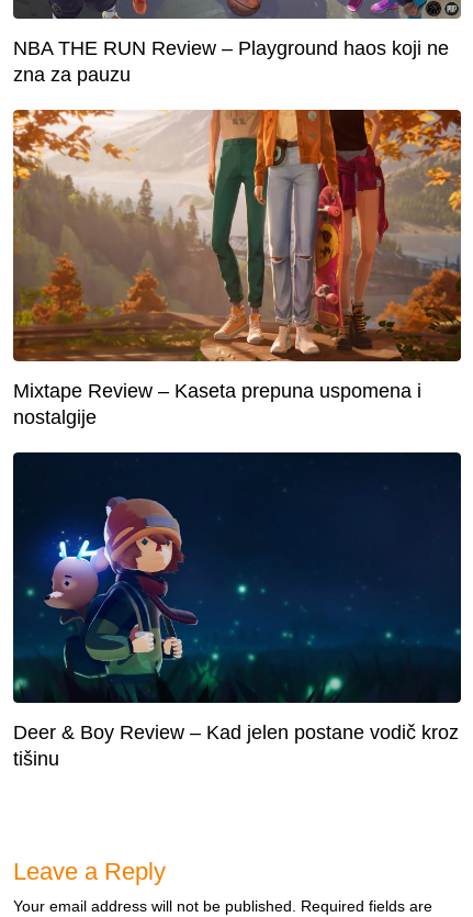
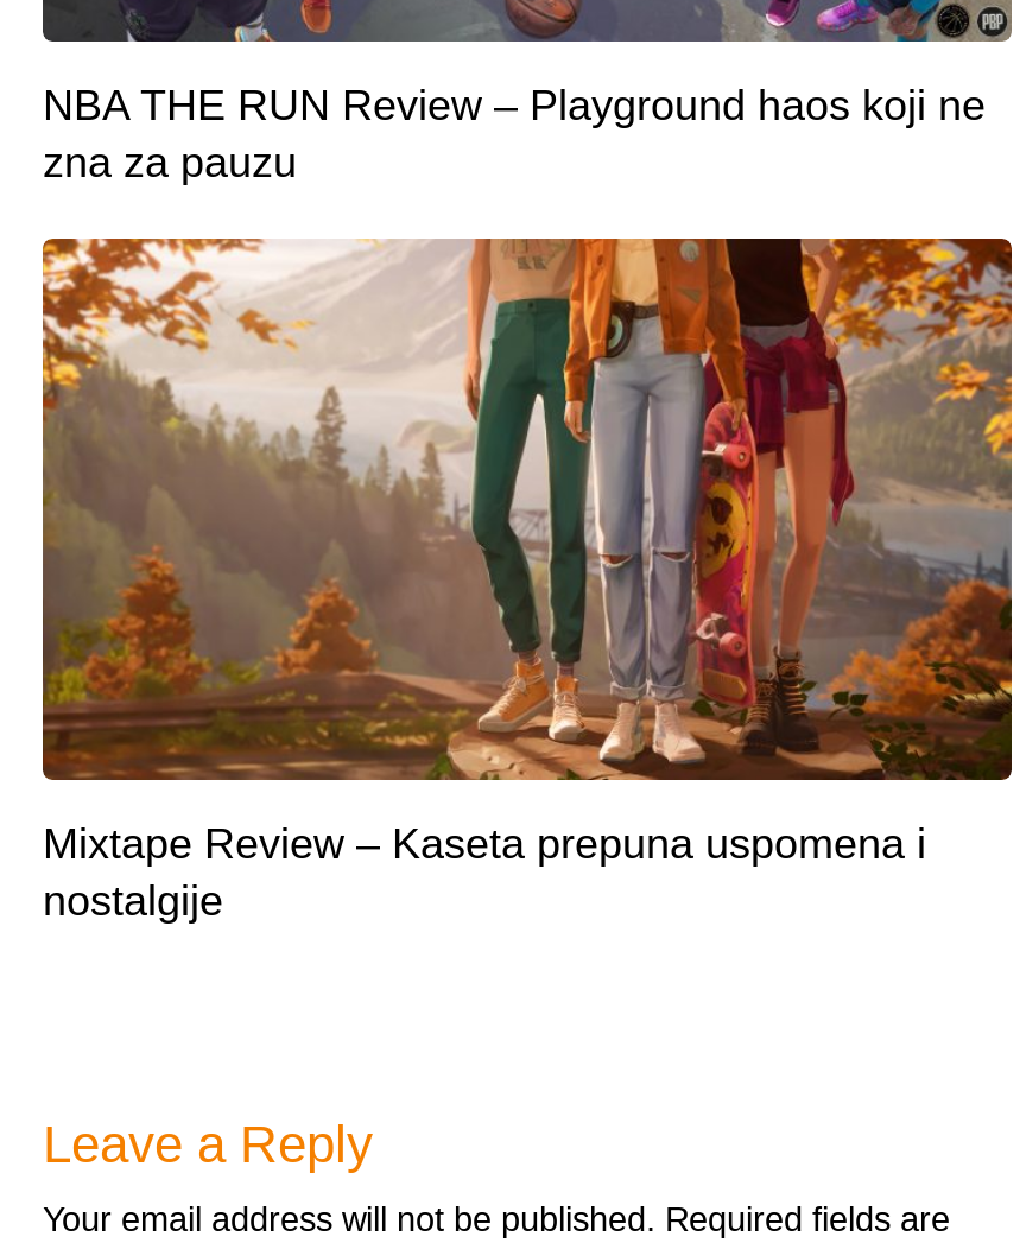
[12,451,462,770] [image] | Deer & Boy Review – Kad jelen postane vodič kroz | tišinu -> none

